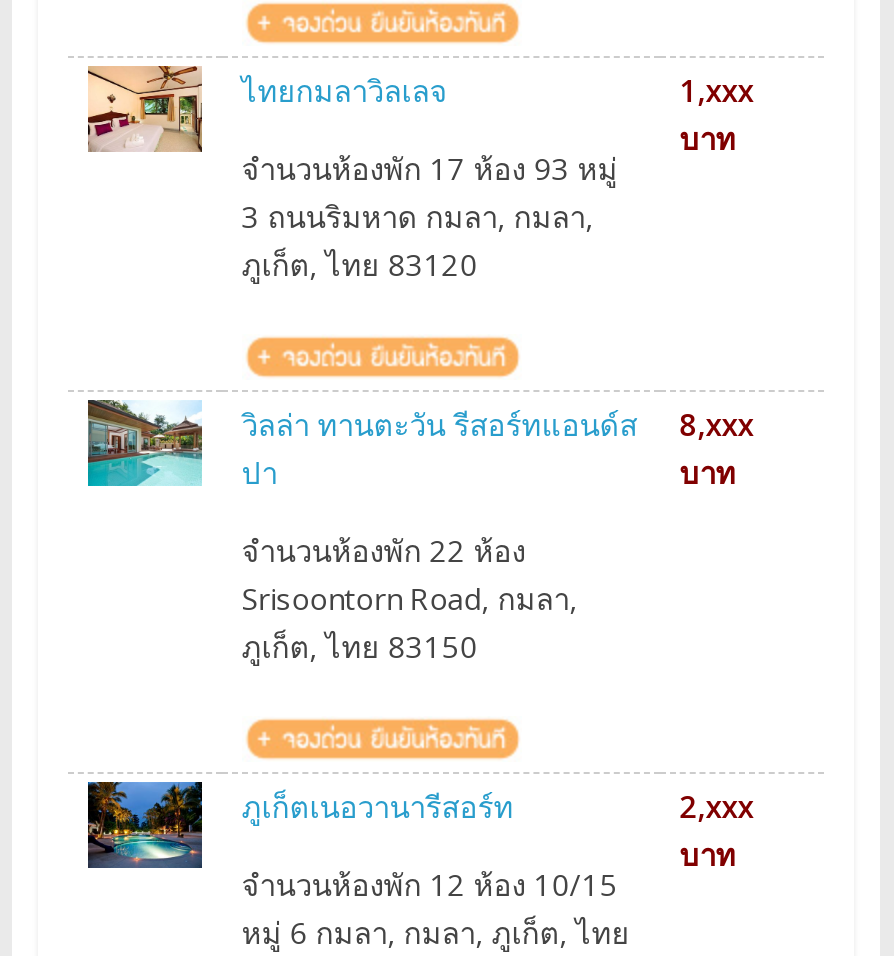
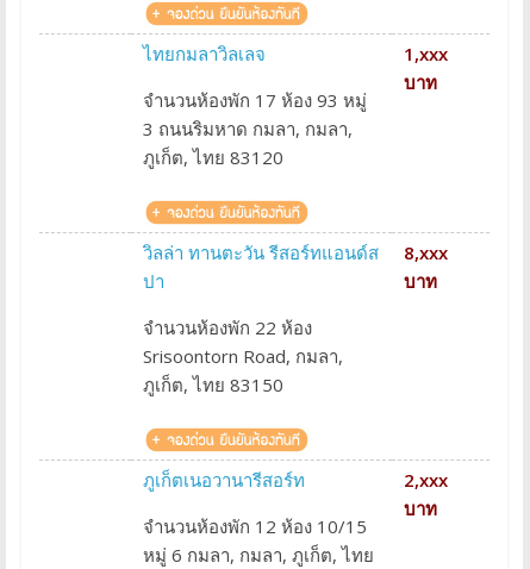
[86,64,204,154] [image] -> none
[86,398,204,488] [image] -> none
[86,780,204,870] [image] -> none

